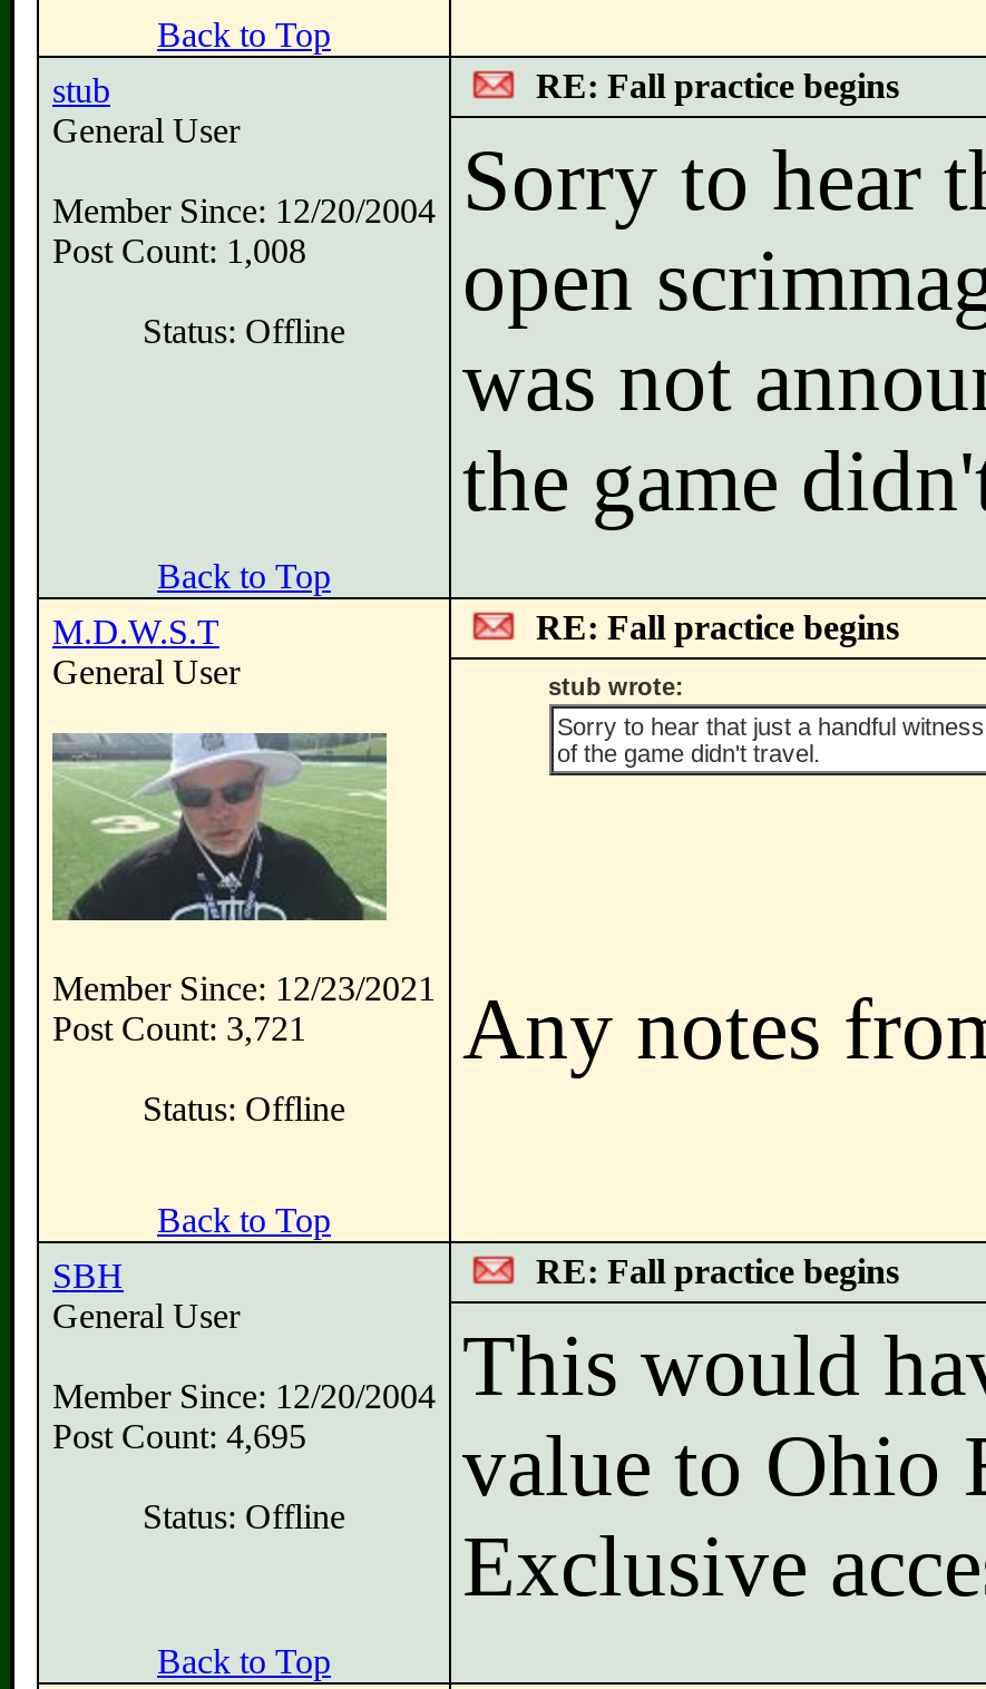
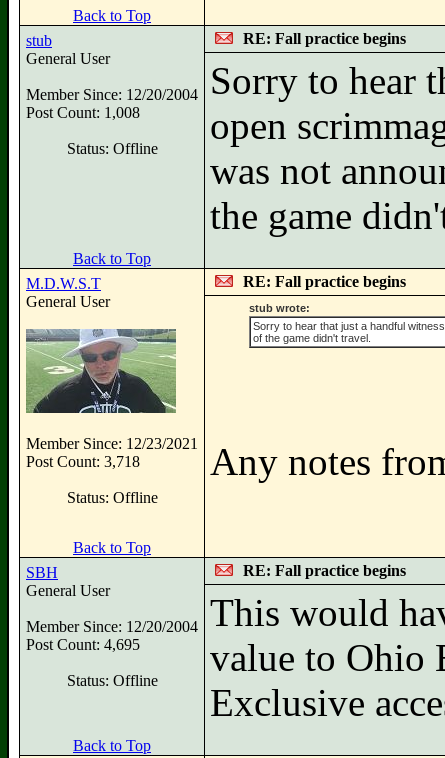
[52,1009,306,1047] Post Count: 3,721 -> [26,453,140,470] Post Count: 3,718

